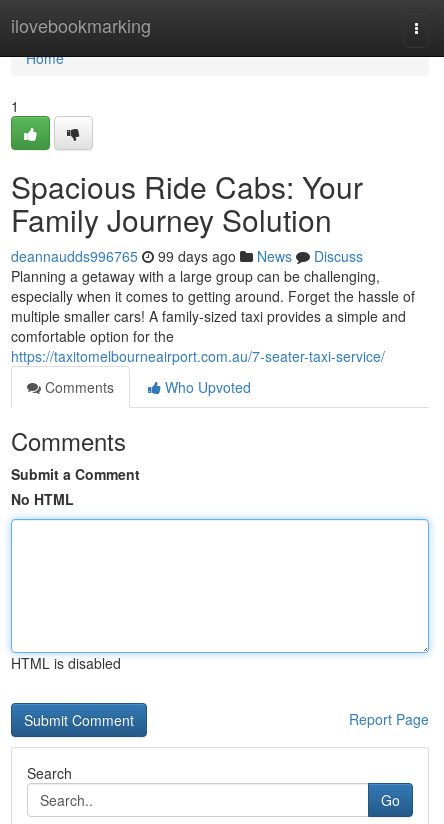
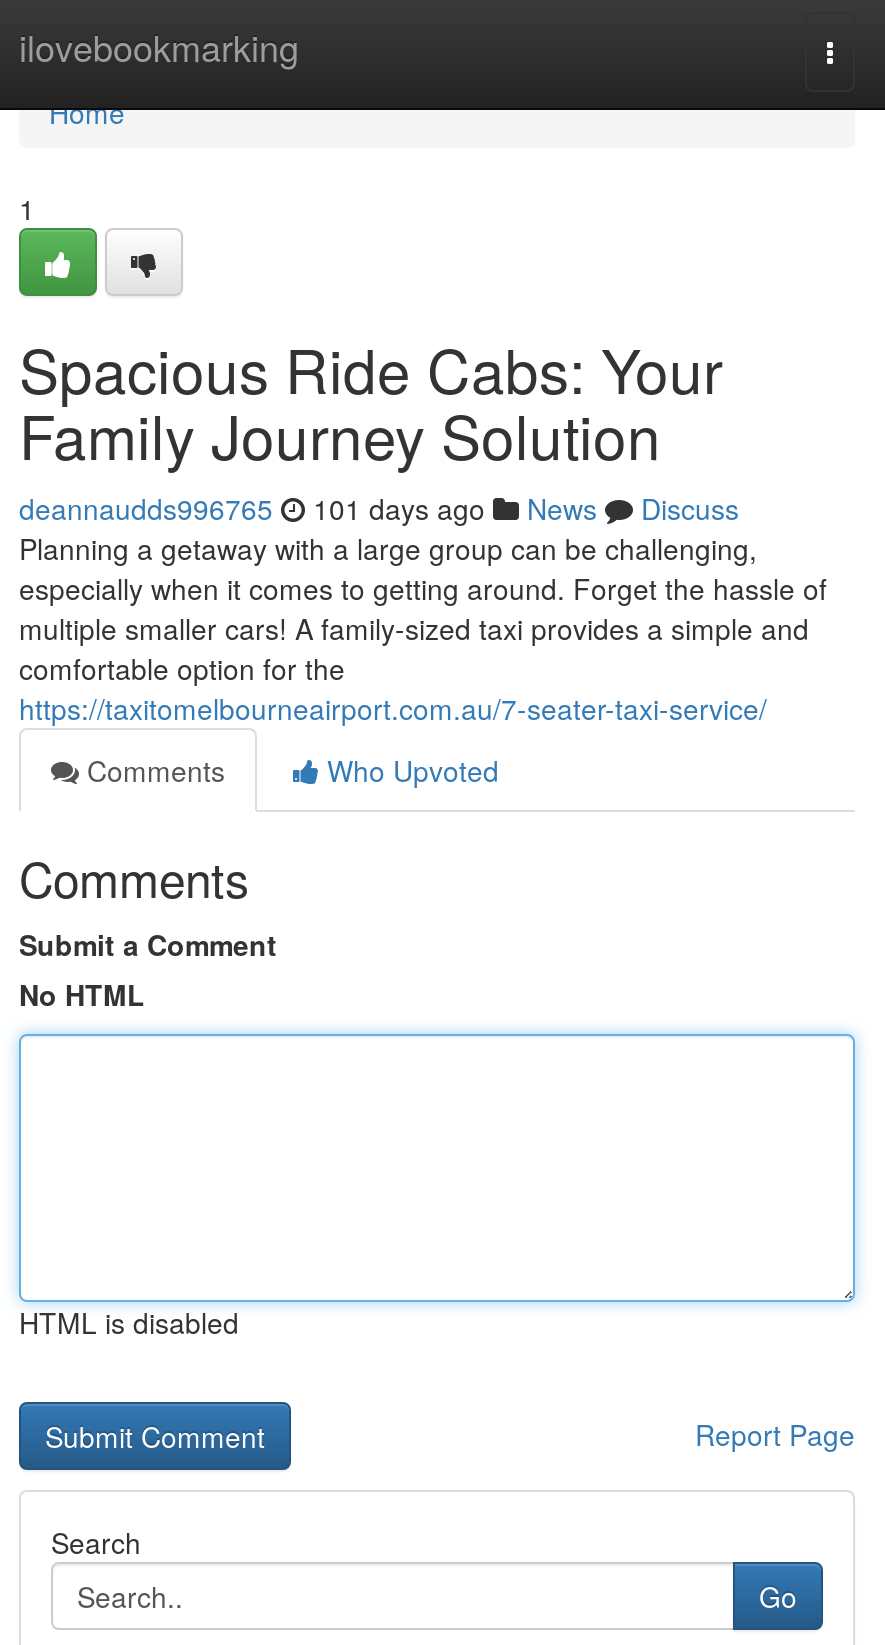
[11,246,363,266] deannaudds996765 99 days ago News Discuss -> [19,488,739,528] deannaudds996765 101 days ago News Discuss

